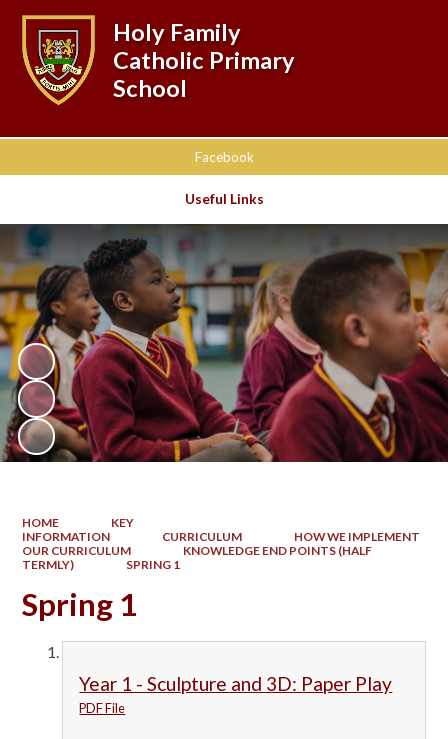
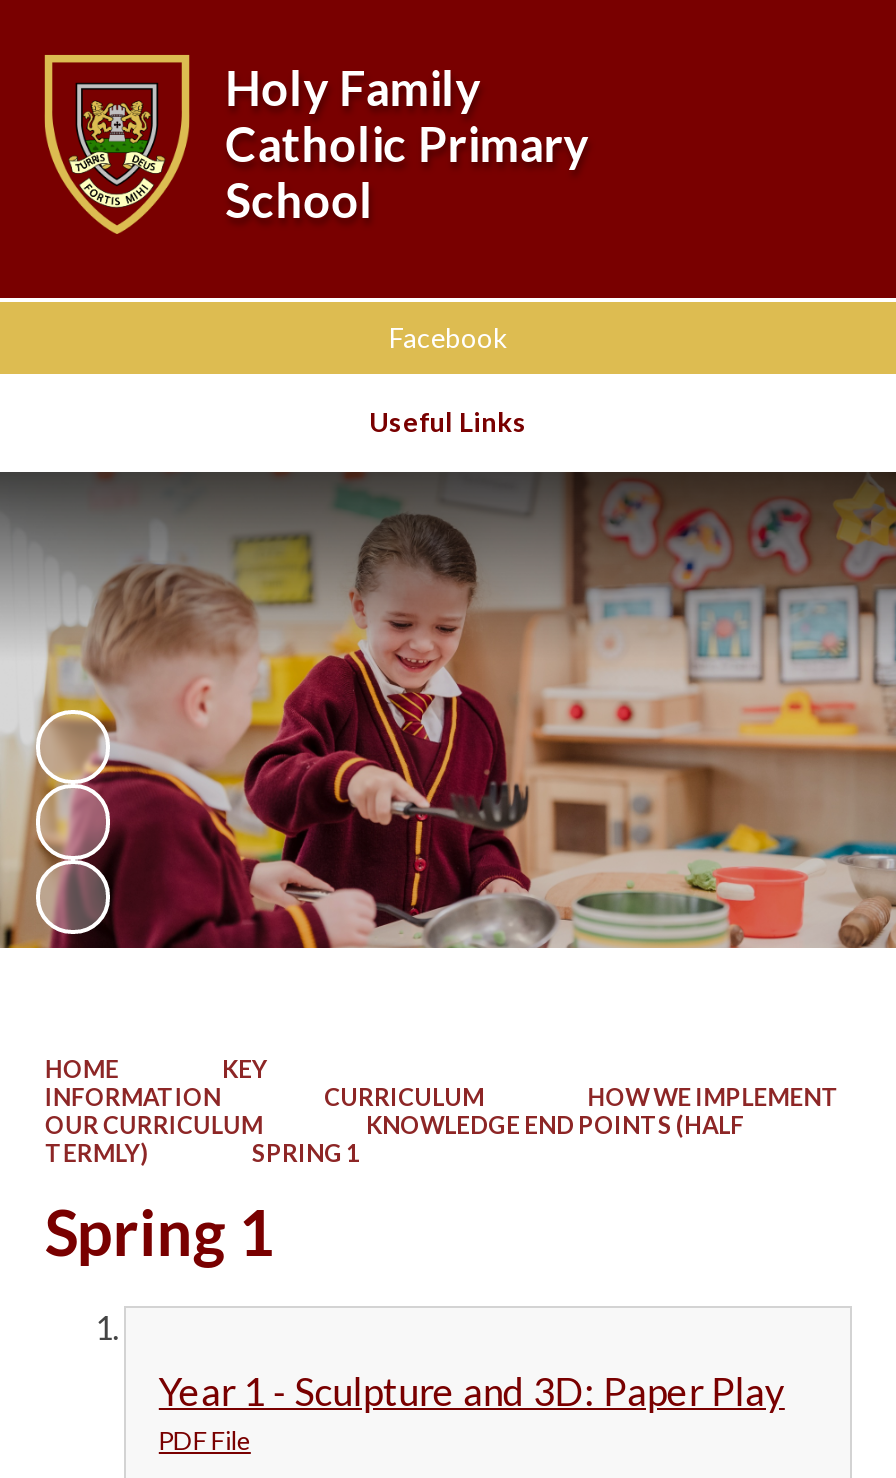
[3,225,445,463] [image] -> [6,474,890,950] [image]

